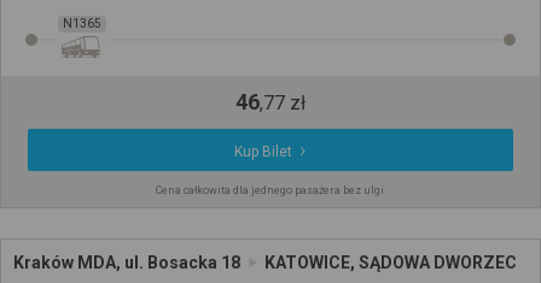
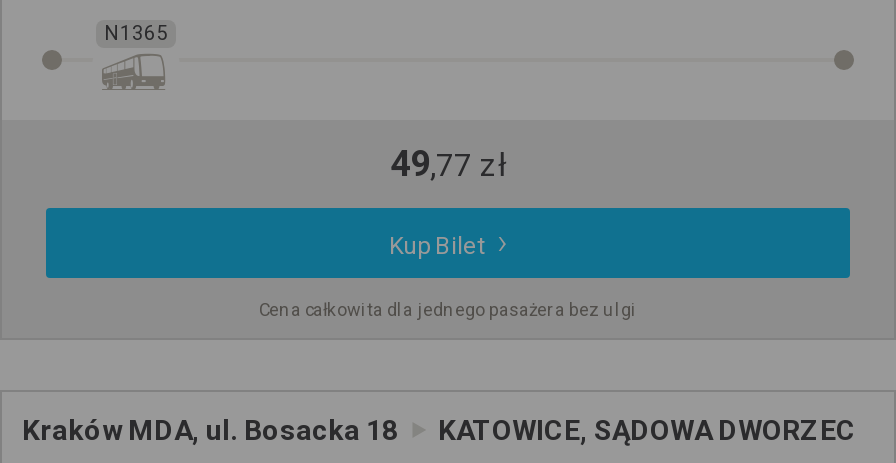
[235,89,306,114] 46,77 zł -> [390,142,506,184] 49,77 zł

